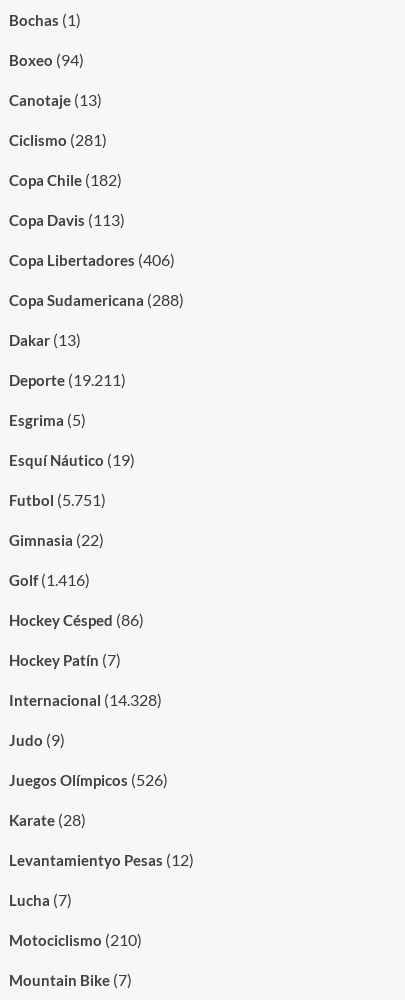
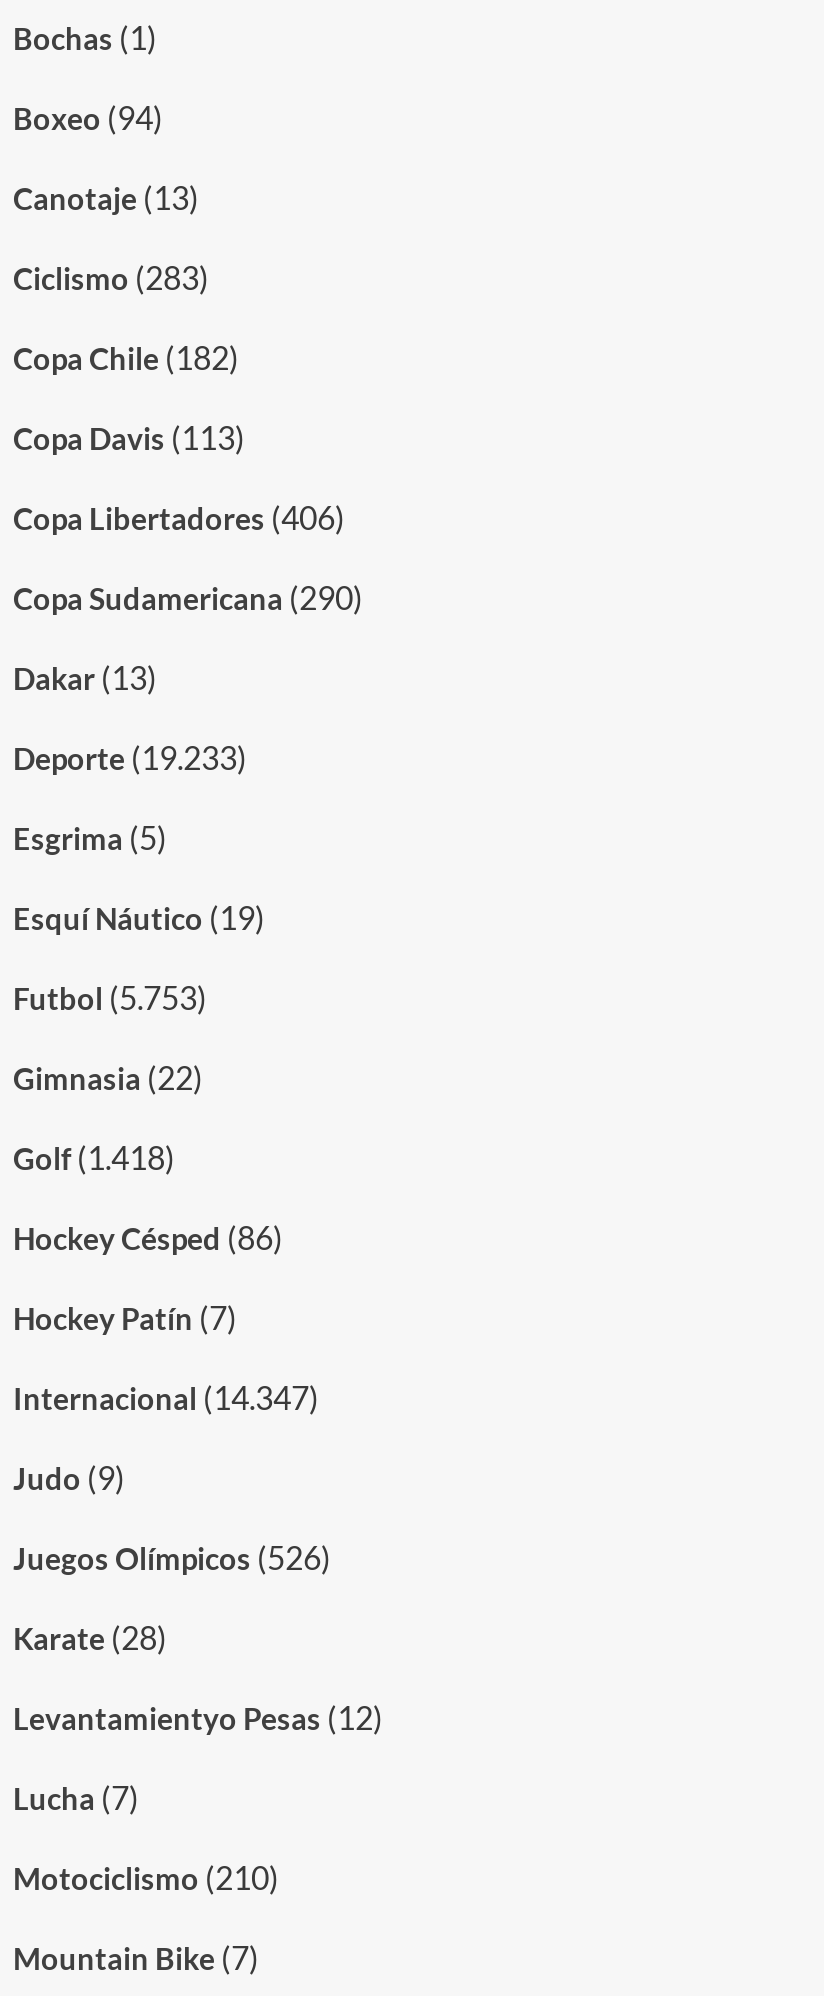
[8,130,106,149] Ciclismo (281) -> [13,259,209,297] Ciclismo (283)
[8,290,183,309] Copa Sudamericana (288) -> [13,579,363,617] Copa Sudamericana (290)
[8,370,125,389] Deporte (19.211) -> [13,739,247,777] Deporte (19.233)
[8,490,105,509] Futbol (5.751) -> [13,979,207,1017] Futbol (5.753)
[8,570,89,589] Golf (1.416) -> [13,1139,175,1177] Golf (1.418)
[8,690,161,709] Internacional (14.328) -> [13,1379,319,1417] Internacional (14.347)

